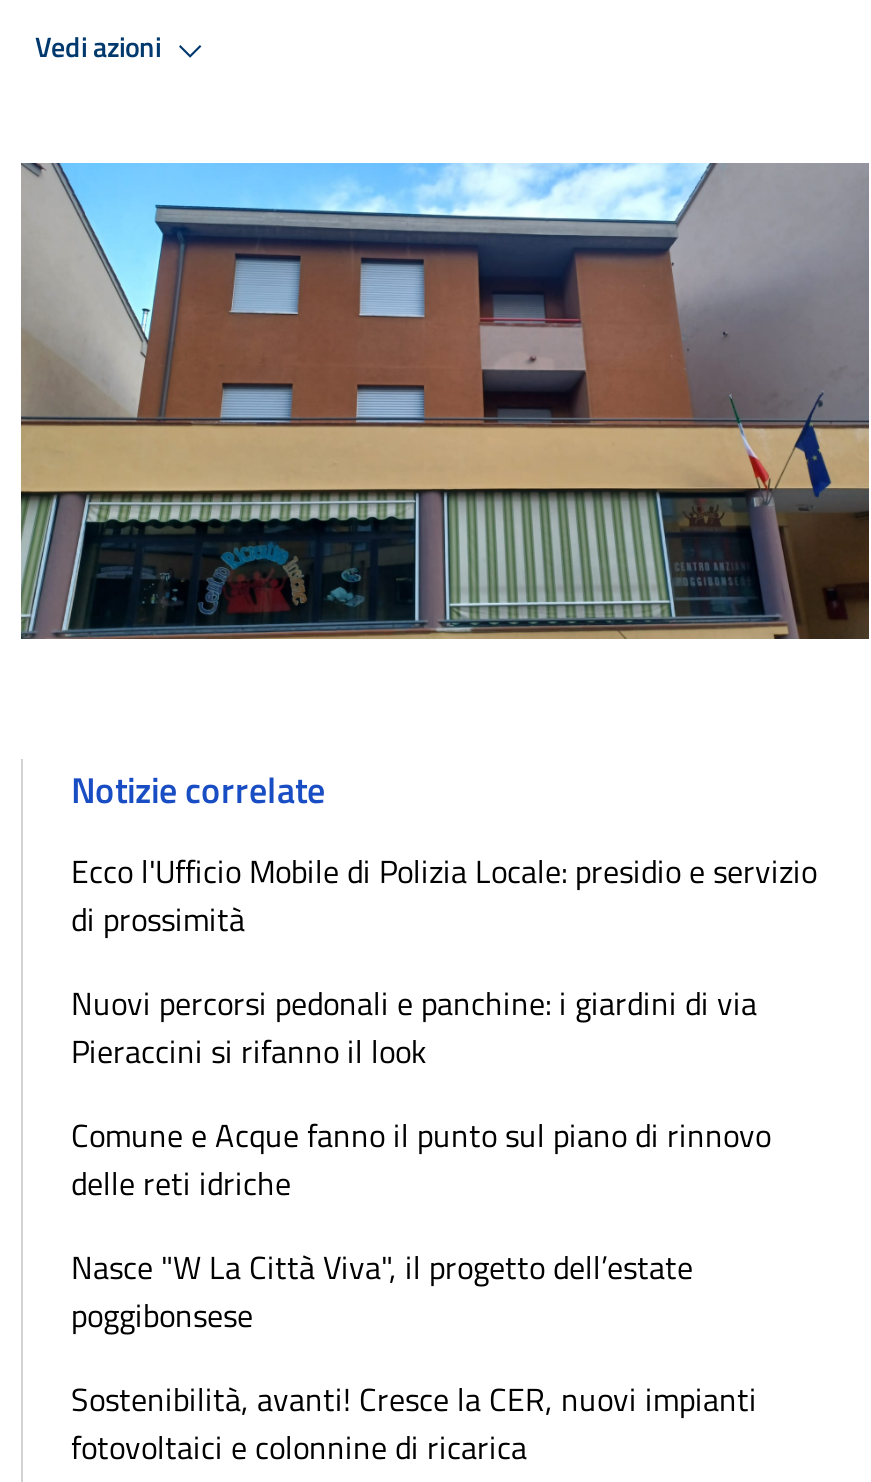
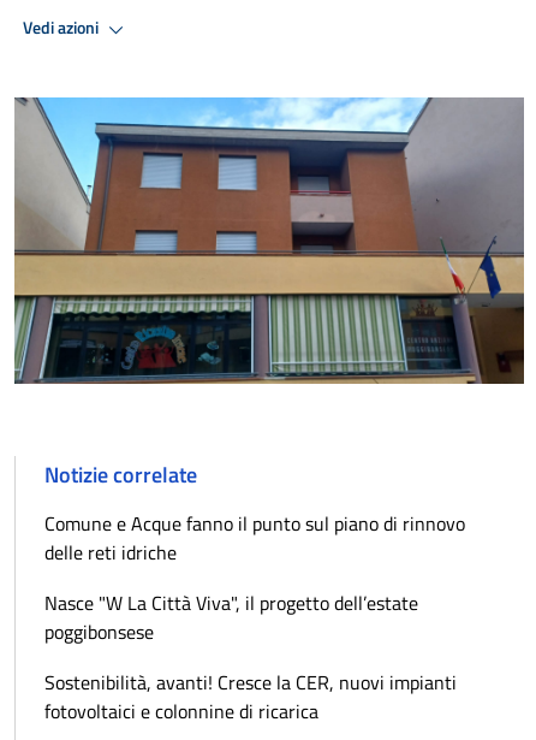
[71,847,817,1075] Ecco l'Ufficio Mobile di Polizia Locale: presidio e servizio | di prossimità | Nuovi percorsi pedonali e panchine: i giardini di via | Pieraccini si rifanno il look -> none

